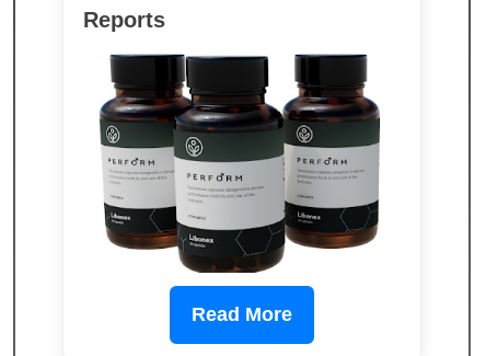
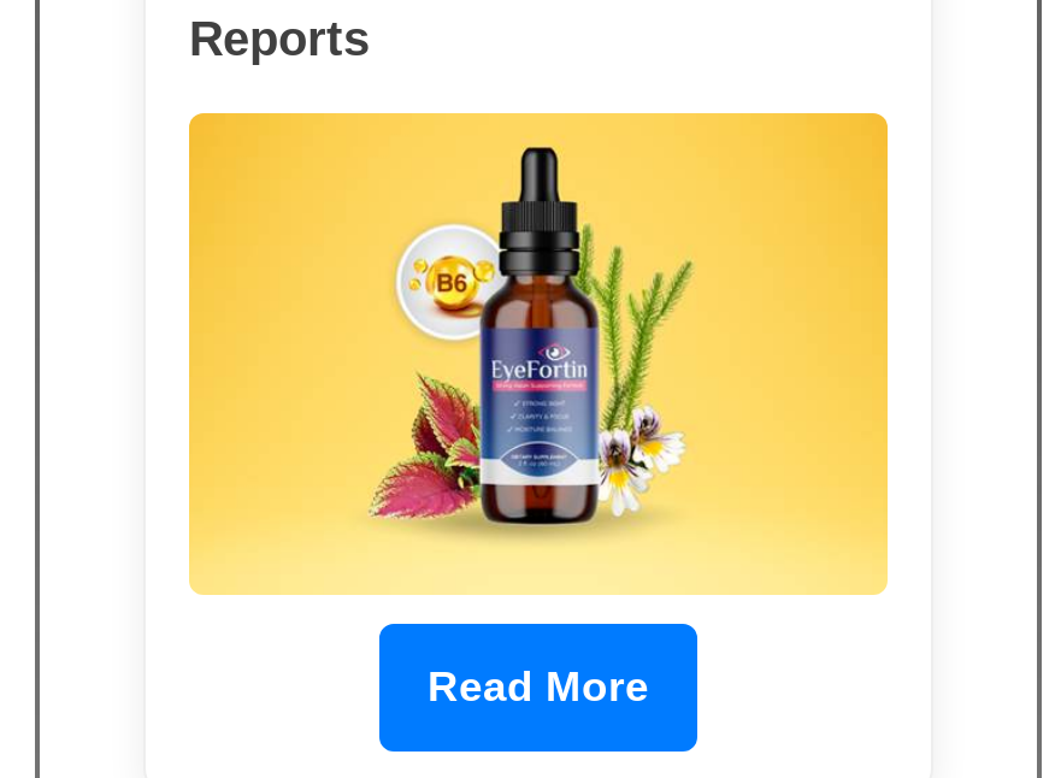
[83,53,401,274] [image] -> [187,111,890,597] [image]

